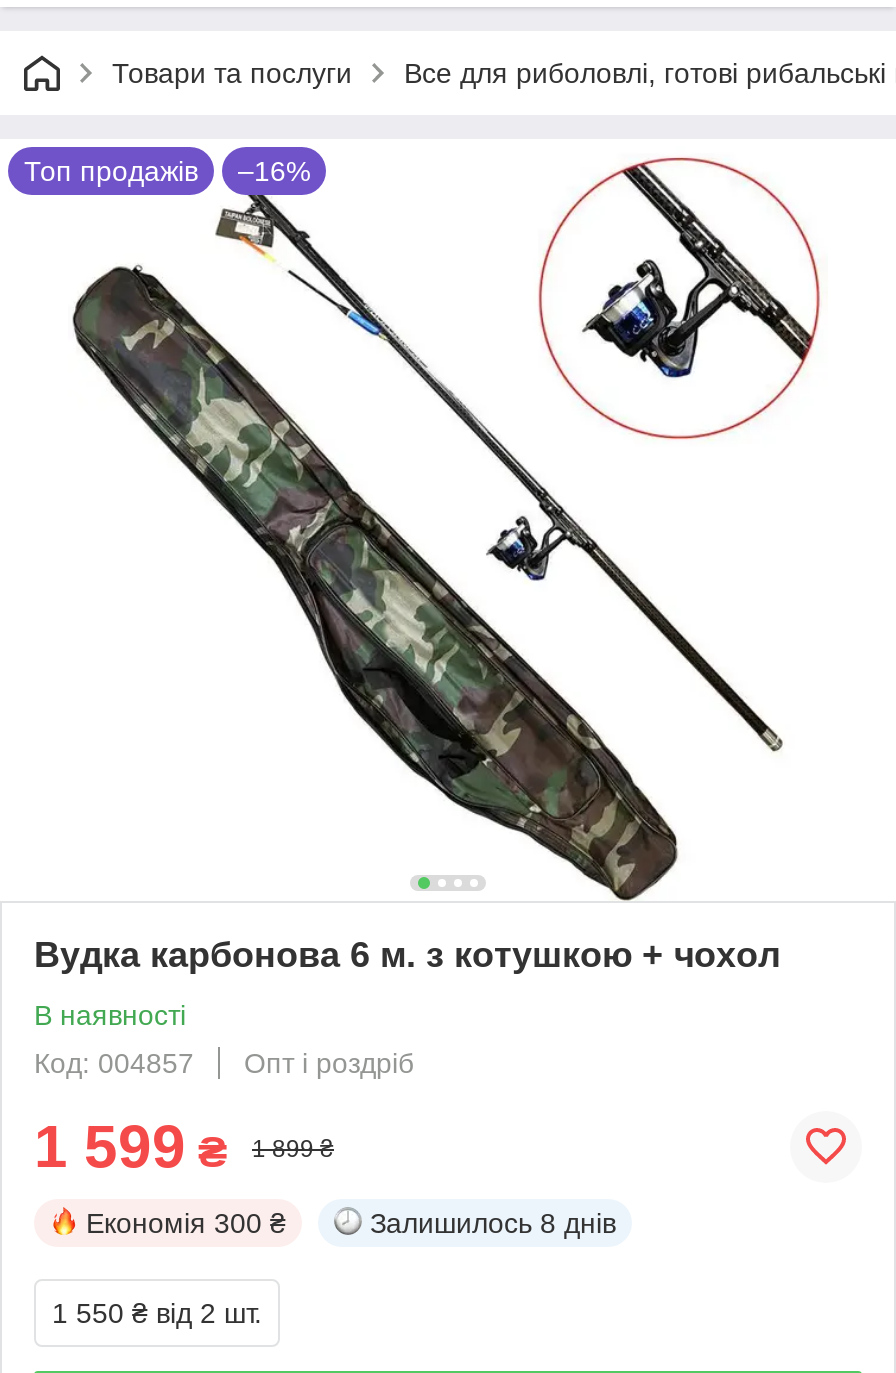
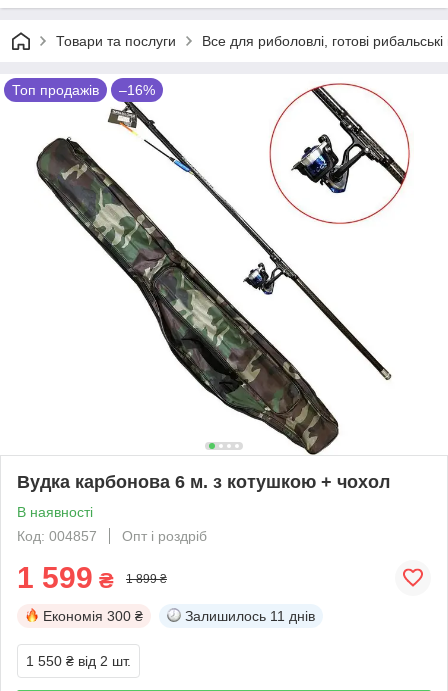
[370,1207,616,1239] Залишилось 8 днів -> [185,608,315,624] Залишилось 11 днів

